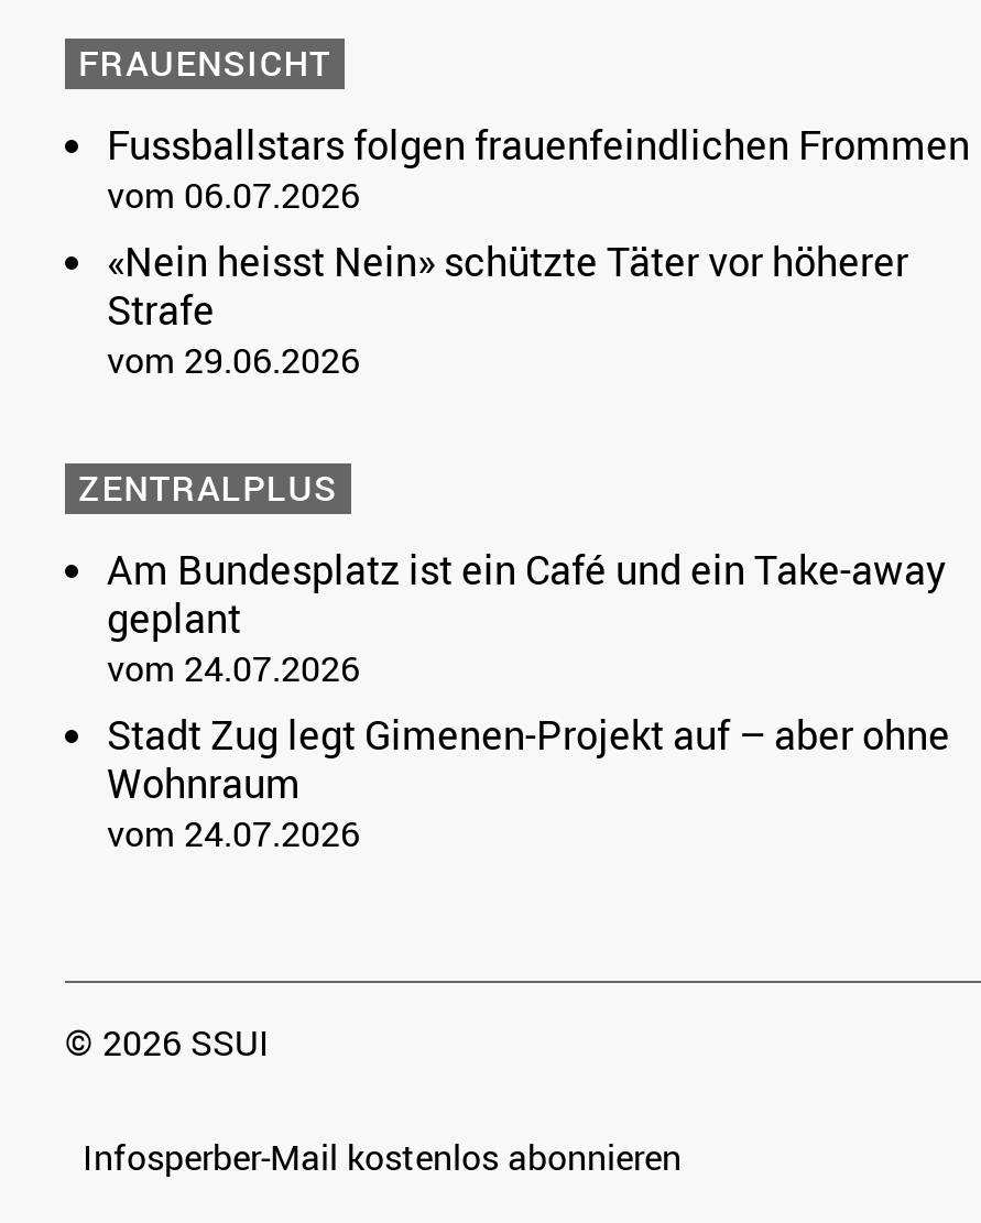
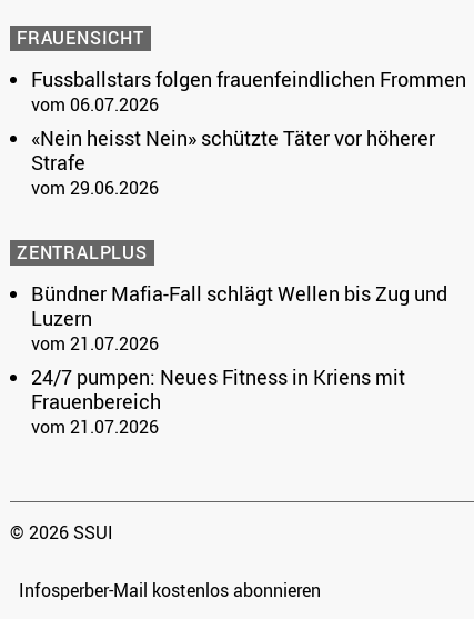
[107,543,950,858] Am Bundesplatz ist ein Café und ein Take-away | geplant | vom 24.07.2026 | Stadt Zug legt Gimenen-Projekt auf – aber ohne | Wohnraum | vom 24.07.2026 -> [31,280,447,439] Bündner Mafia-Fall schlägt Wellen bis Zug und | Luzern | vom 21.07.2026 | 24/7 pumpen: Neues Fitness in Kriens mit | Frauenbereich | vom 21.07.2026

